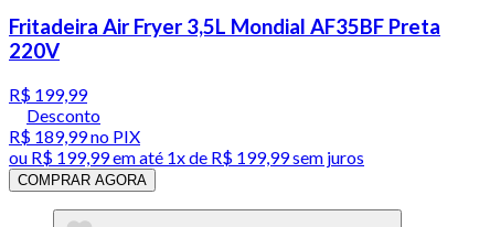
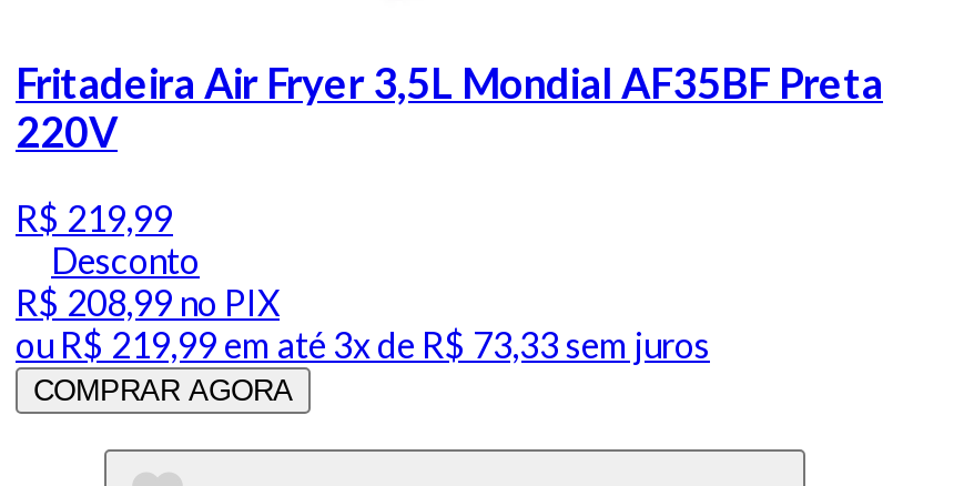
[9,84,87,104] R$ 199,99 -> [16,197,173,239] R$ 219,99
[9,125,140,146] R$ 189,99 no PIX -> [16,281,280,324] R$ 208,99 no PIX
[9,146,364,167] ou R$ 199,99 em até 1x de R$ 199,99 sem juros -> [16,324,710,366] ou R$ 219,99 em até 3x de R$ 73,33 sem juros

